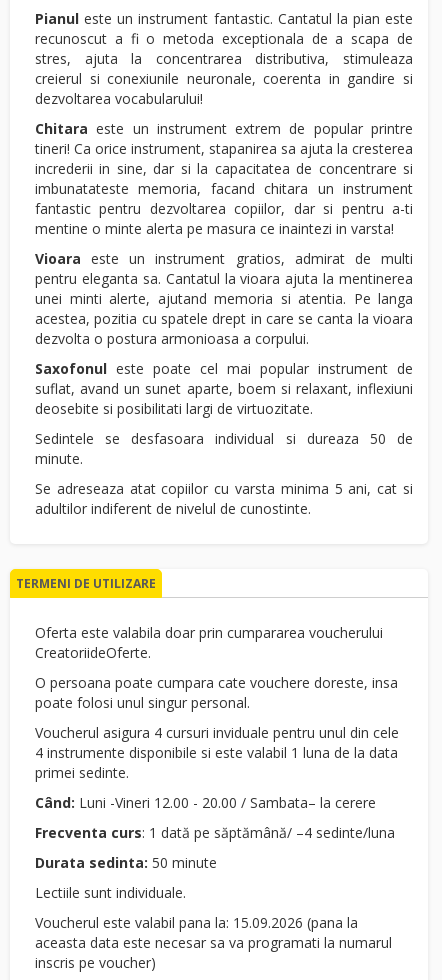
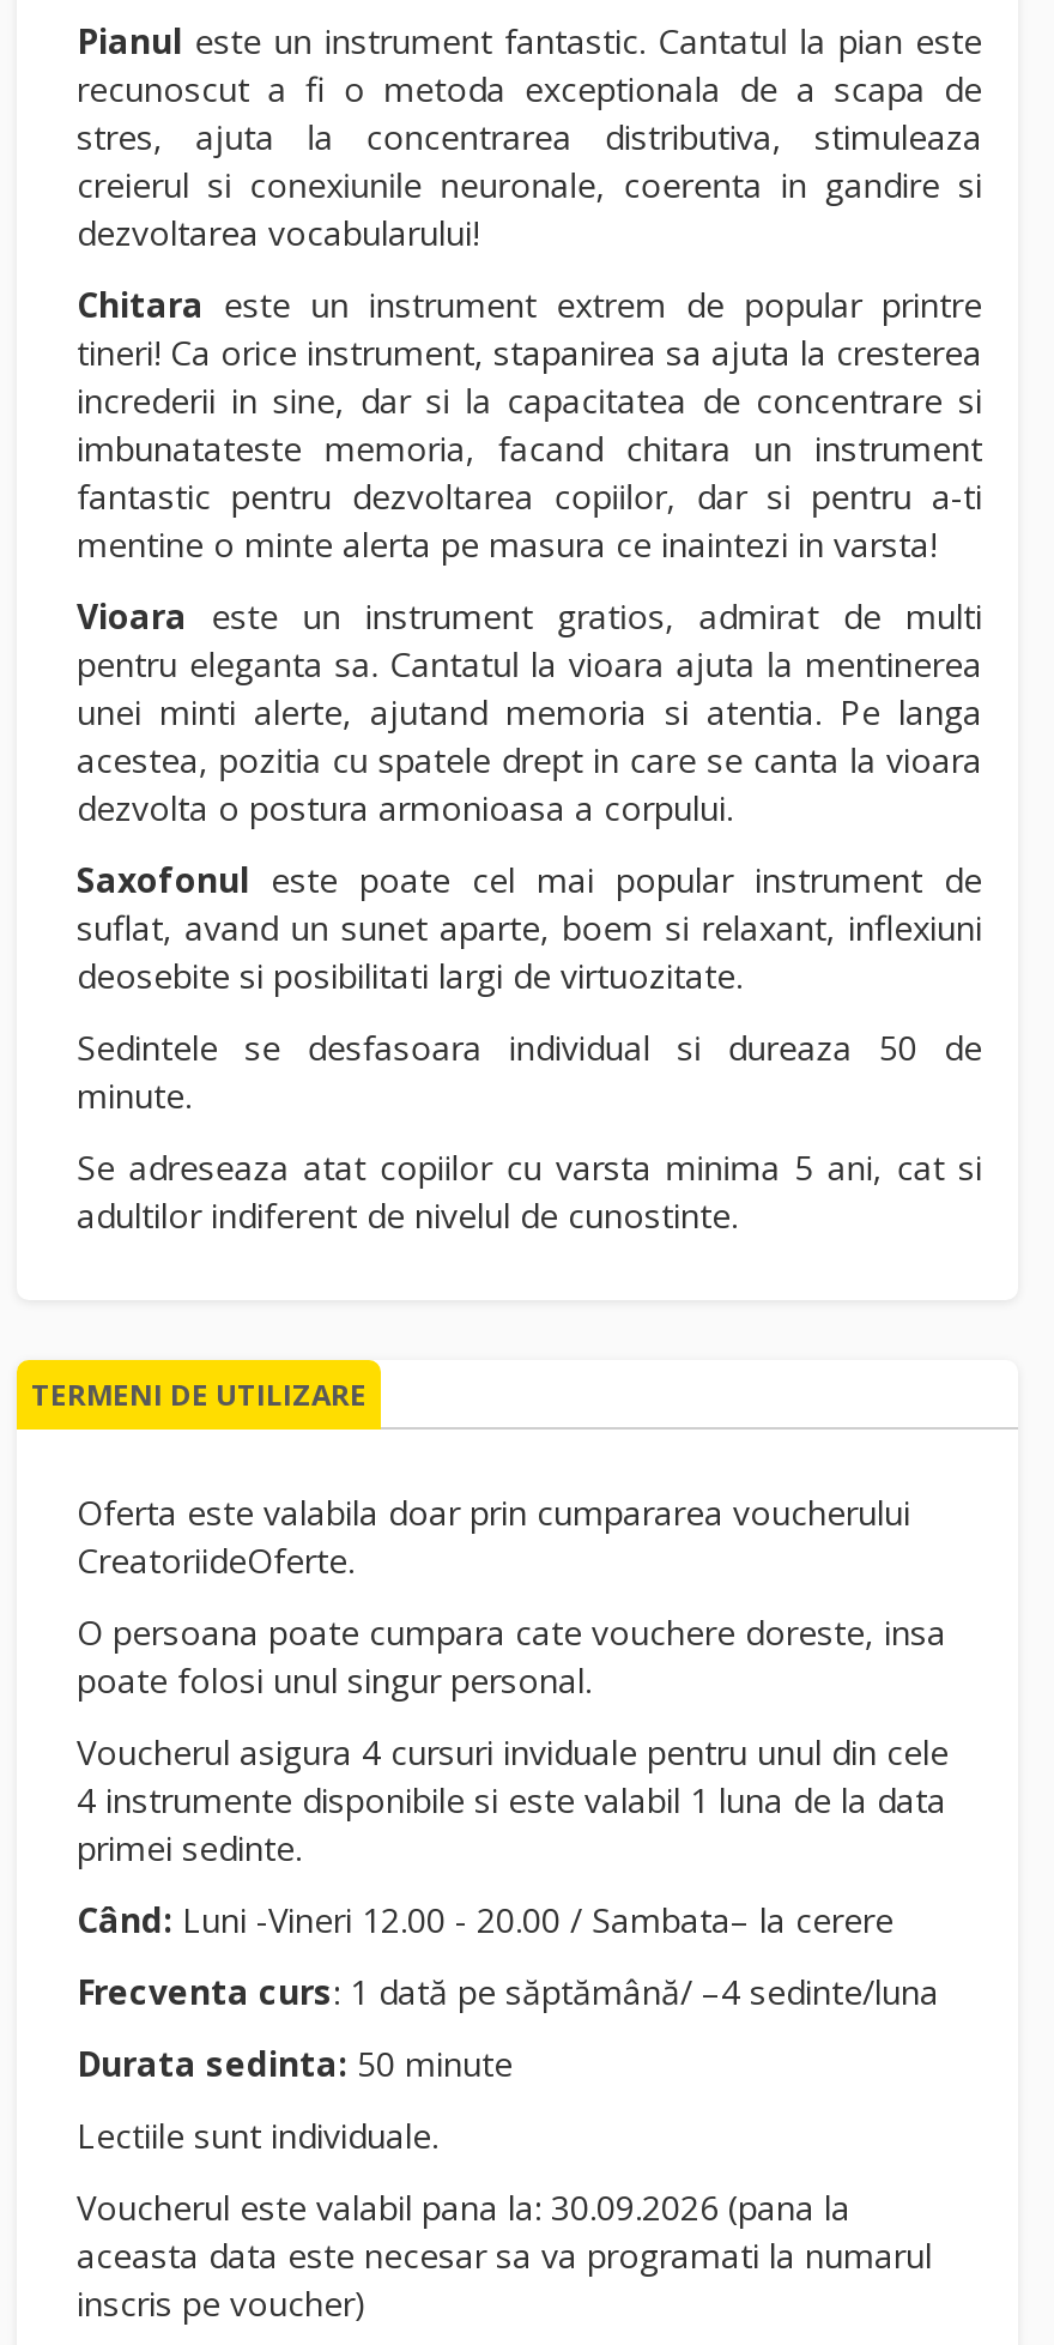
[35,913,358,932] Voucherul este valabil pana la: 15.09.2026 (pana la -> [77,2183,850,2229] Voucherul este valabil pana la: 30.09.2026 (pana la

